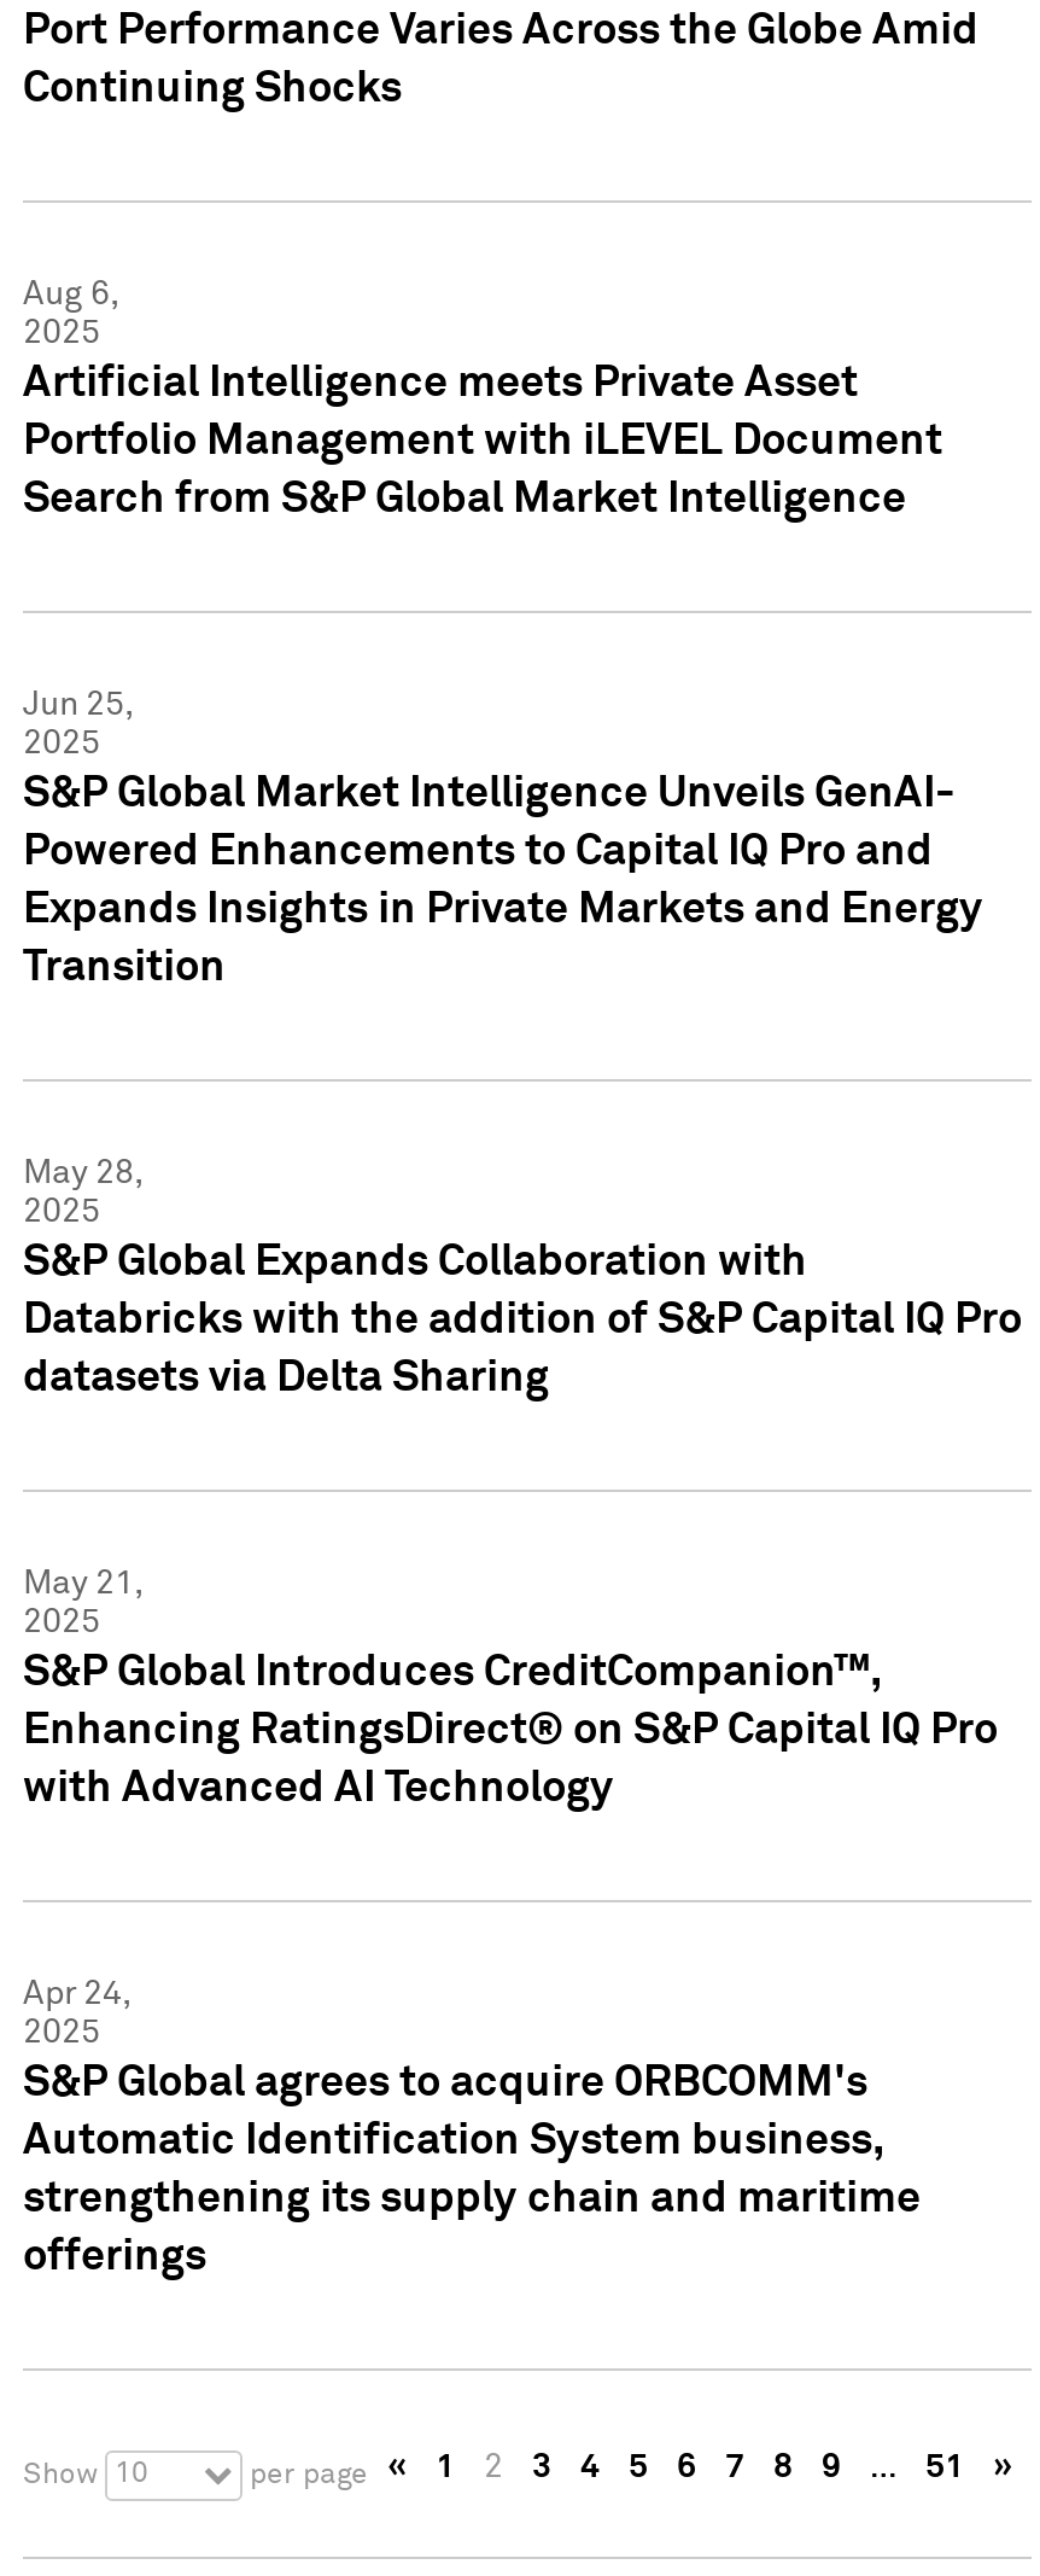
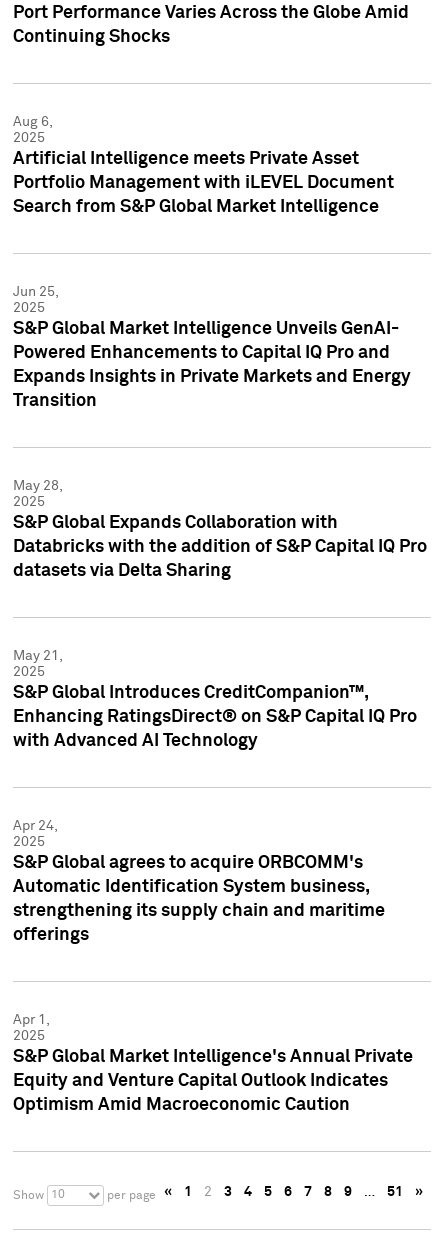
none -> [13,1013,413,1114] Apr 1, | 2025 | S&P Global Market Intelligence's Annual Private | Equity and Venture Capital Outlook Indicates | Optimism Amid Macroeconomic Caution

